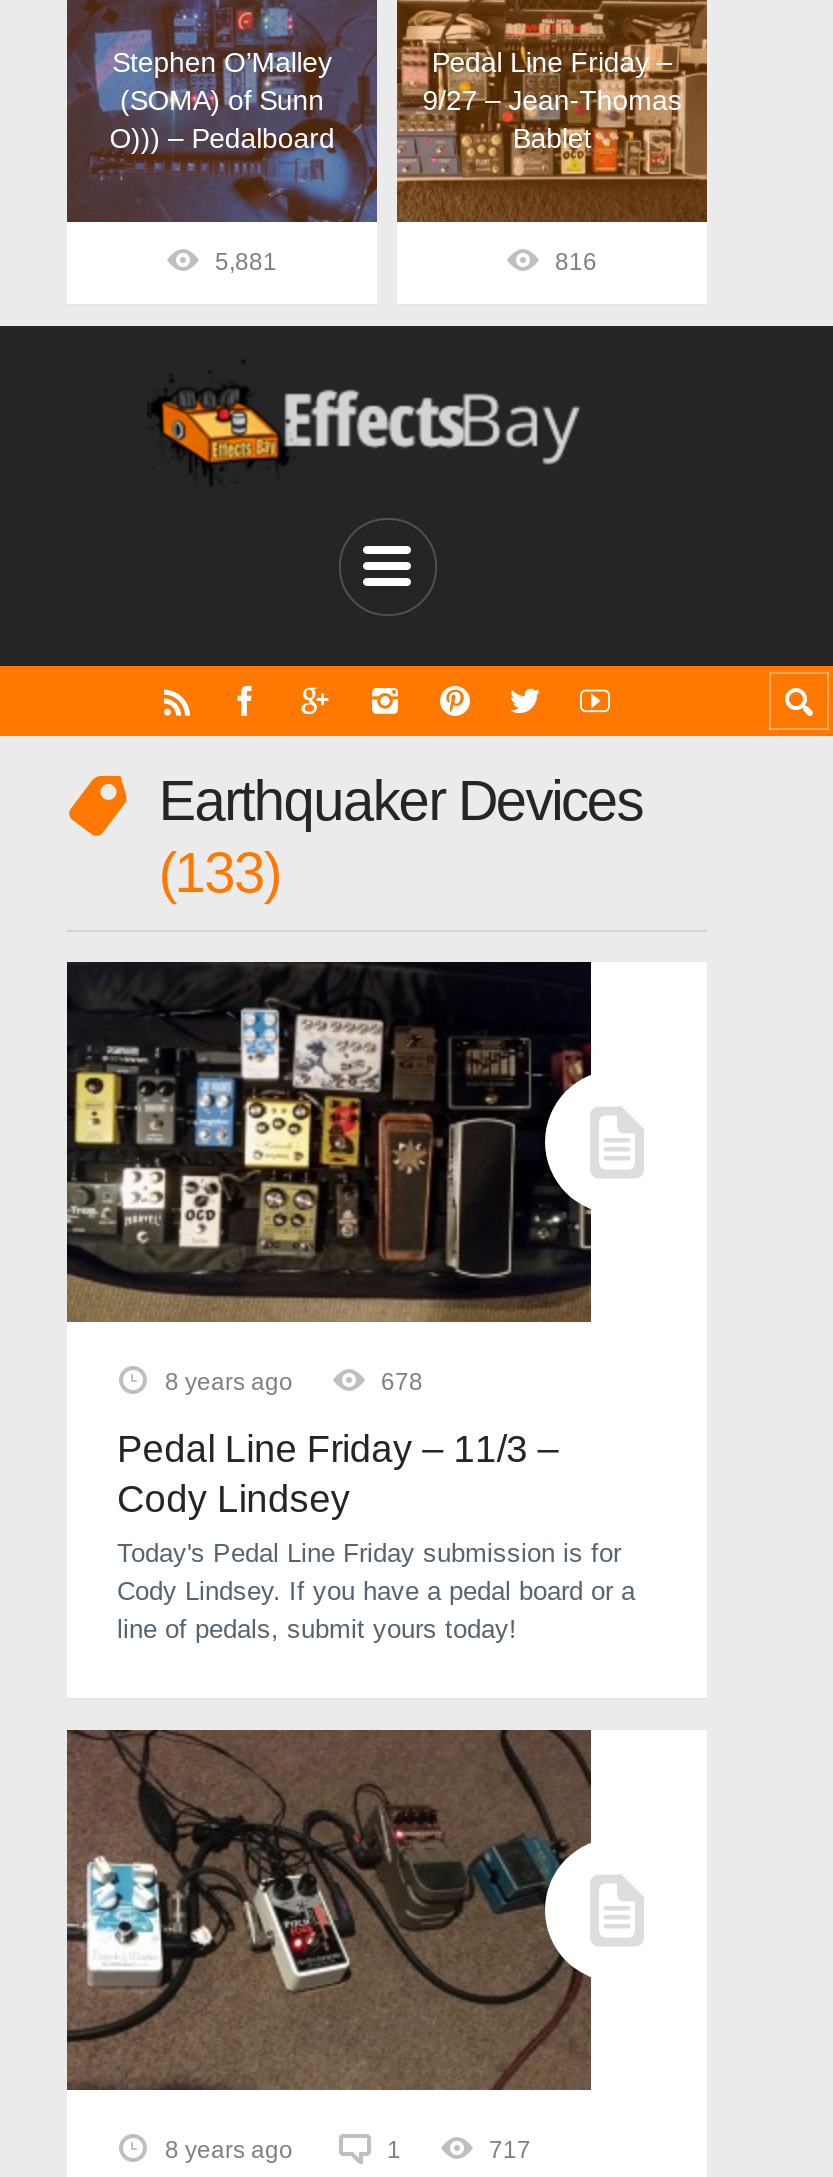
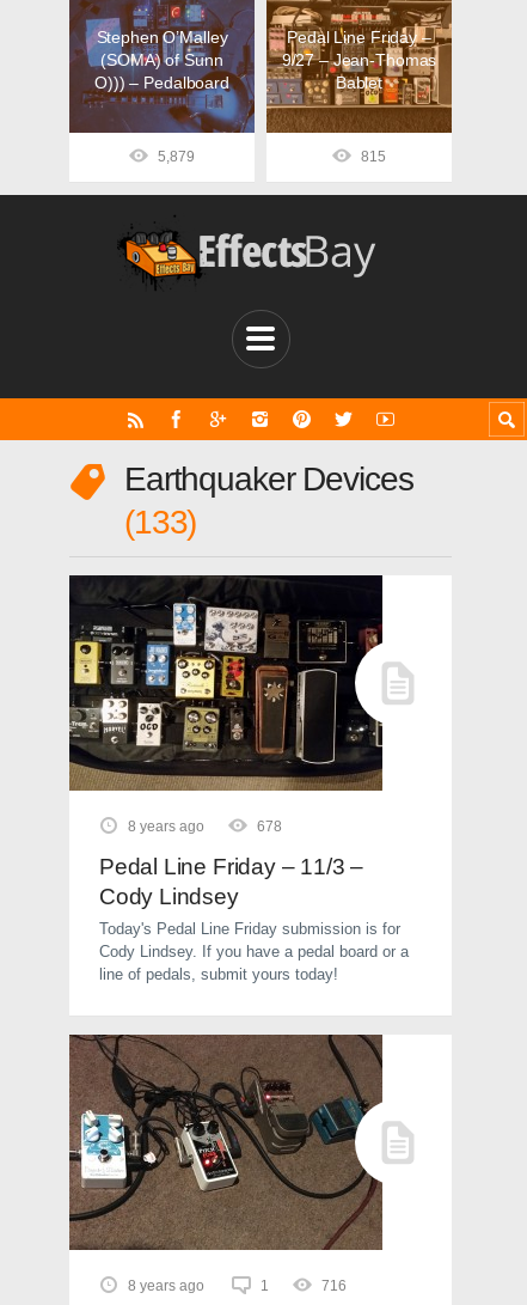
[215,248,277,276] 5,881 -> [158,148,195,165] 5,879
[555,248,597,276] 816 -> [361,148,386,165] 815
[489,2136,531,2164] 717 -> [321,1277,347,1294] 716

